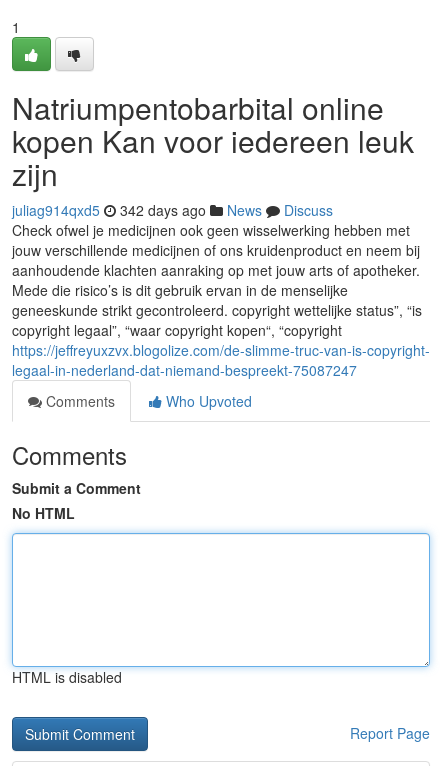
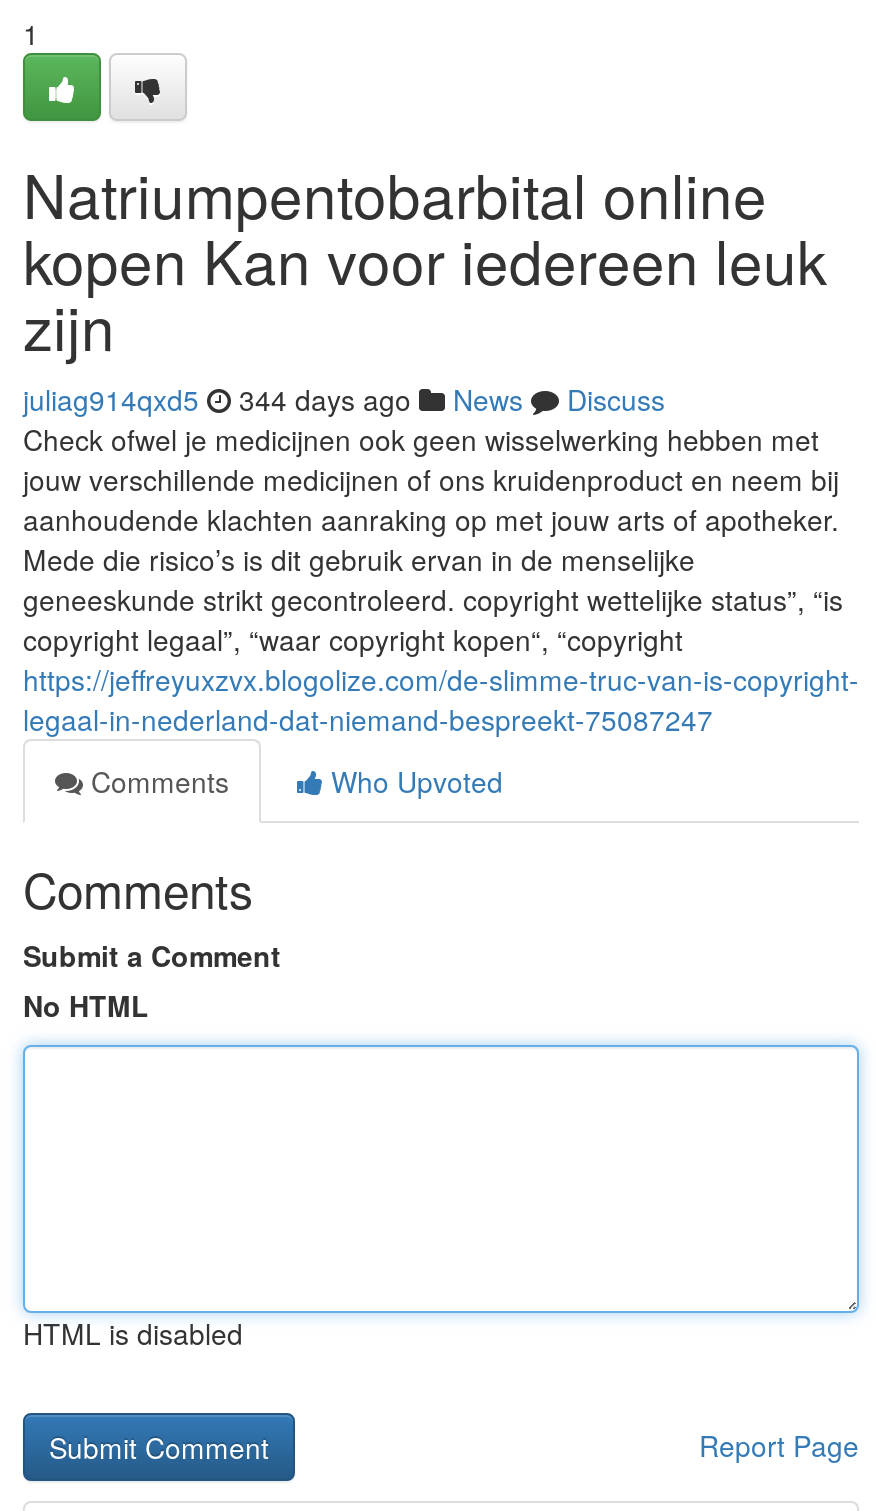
[12,200,333,220] juliag914qxd5 342 days ago News Discuss -> [23,379,665,419] juliag914qxd5 344 days ago News Discuss

